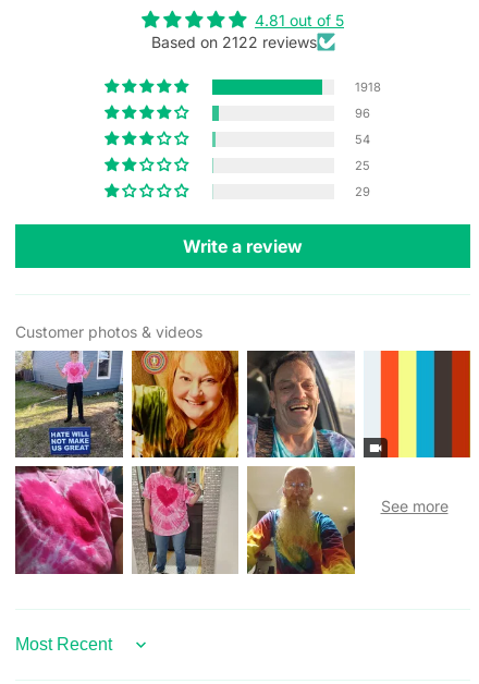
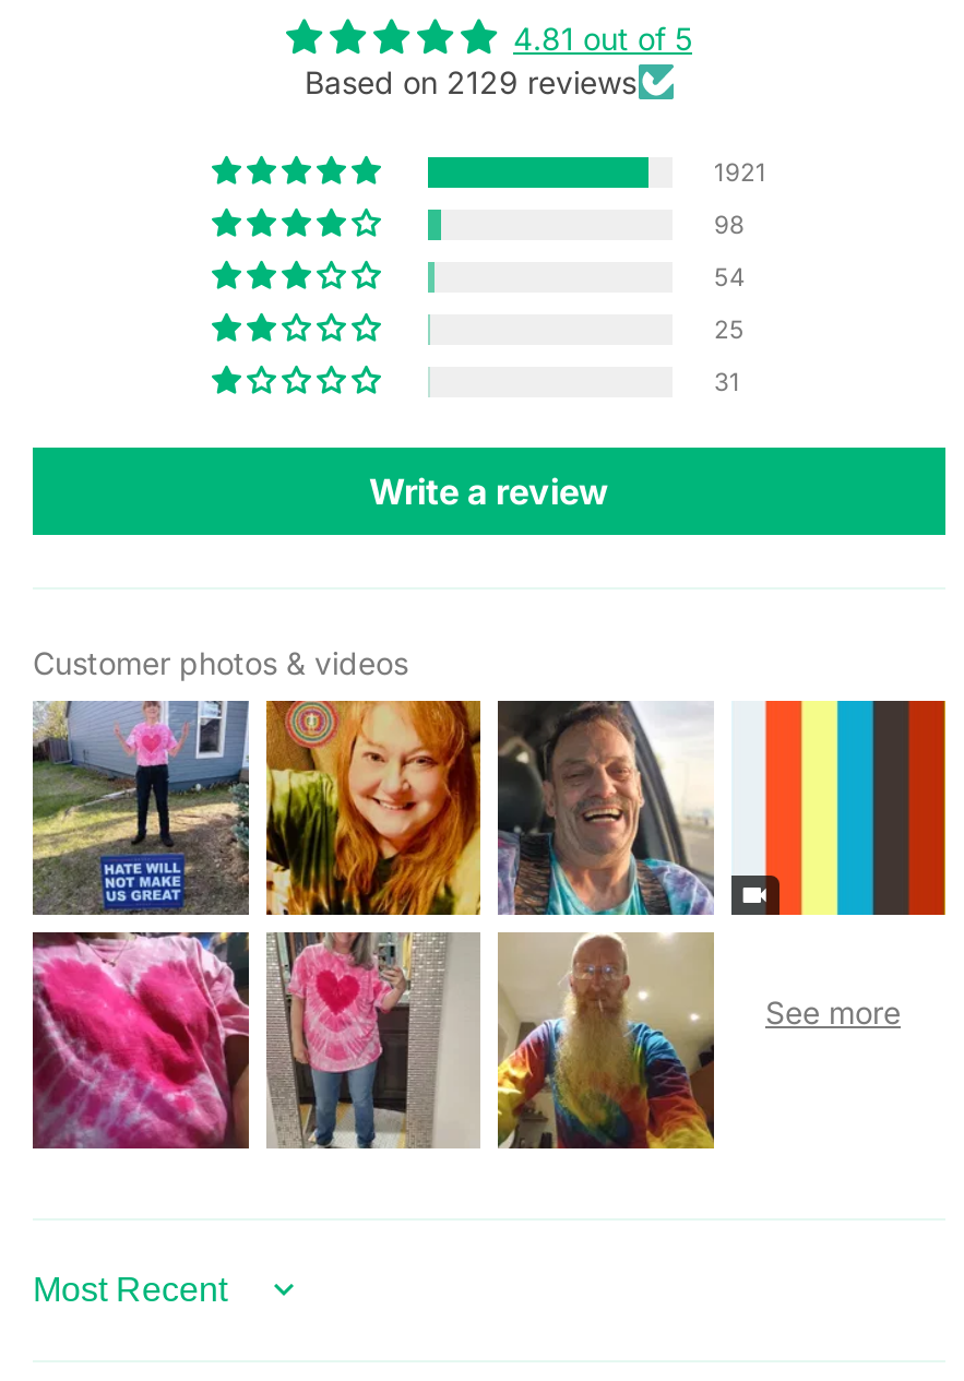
[151,33,316,51] Based on 2122 reviews -> [305,63,636,100] Based on 2129 reviews
[355,79,381,95] 1918 -> [714,157,766,188] 1921
[355,106,370,121] 96 -> [714,209,745,240] 98
[355,184,370,199] 29 -> [714,367,740,397] 31

